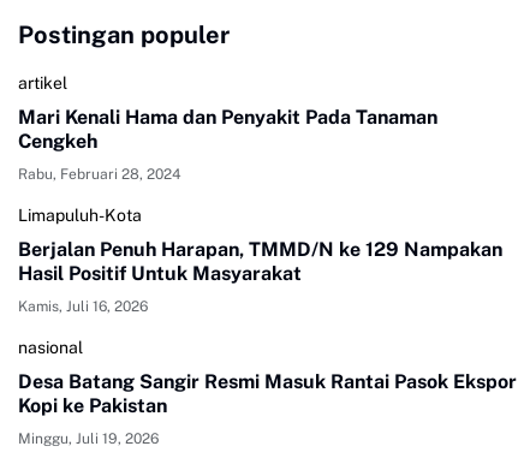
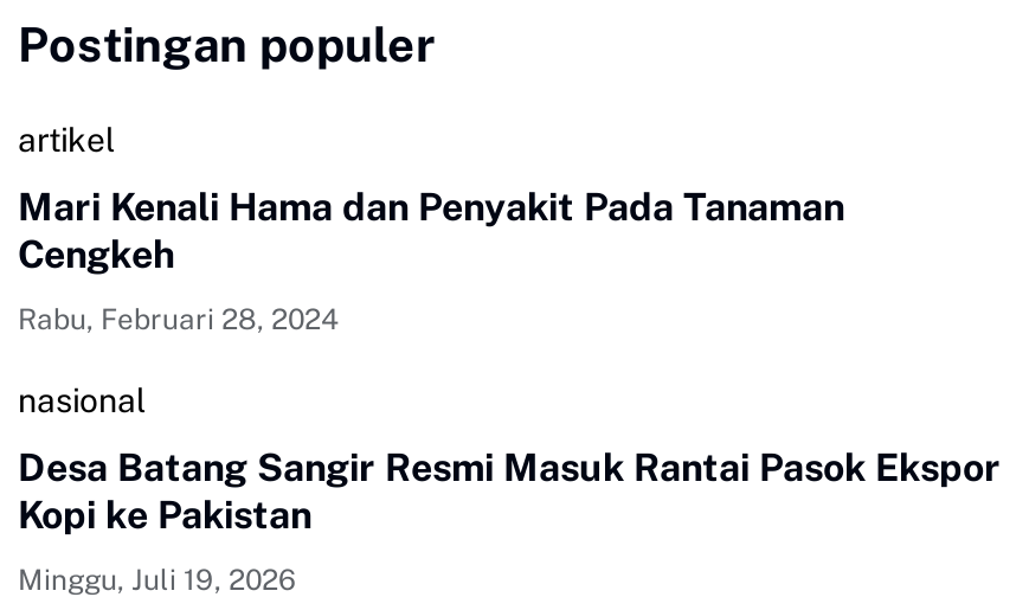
[18,205,502,315] Limapuluh-Kota | Berjalan Penuh Harapan, TMMD/N ke 129 Nampakan | Hasil Positif Untuk Masyarakat | Kamis, Juli 16, 2026 -> none

